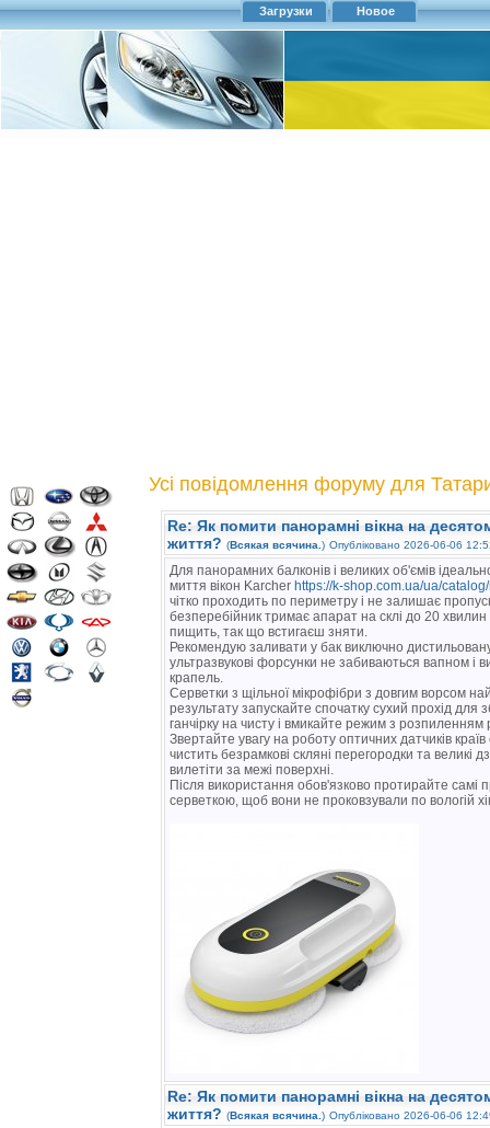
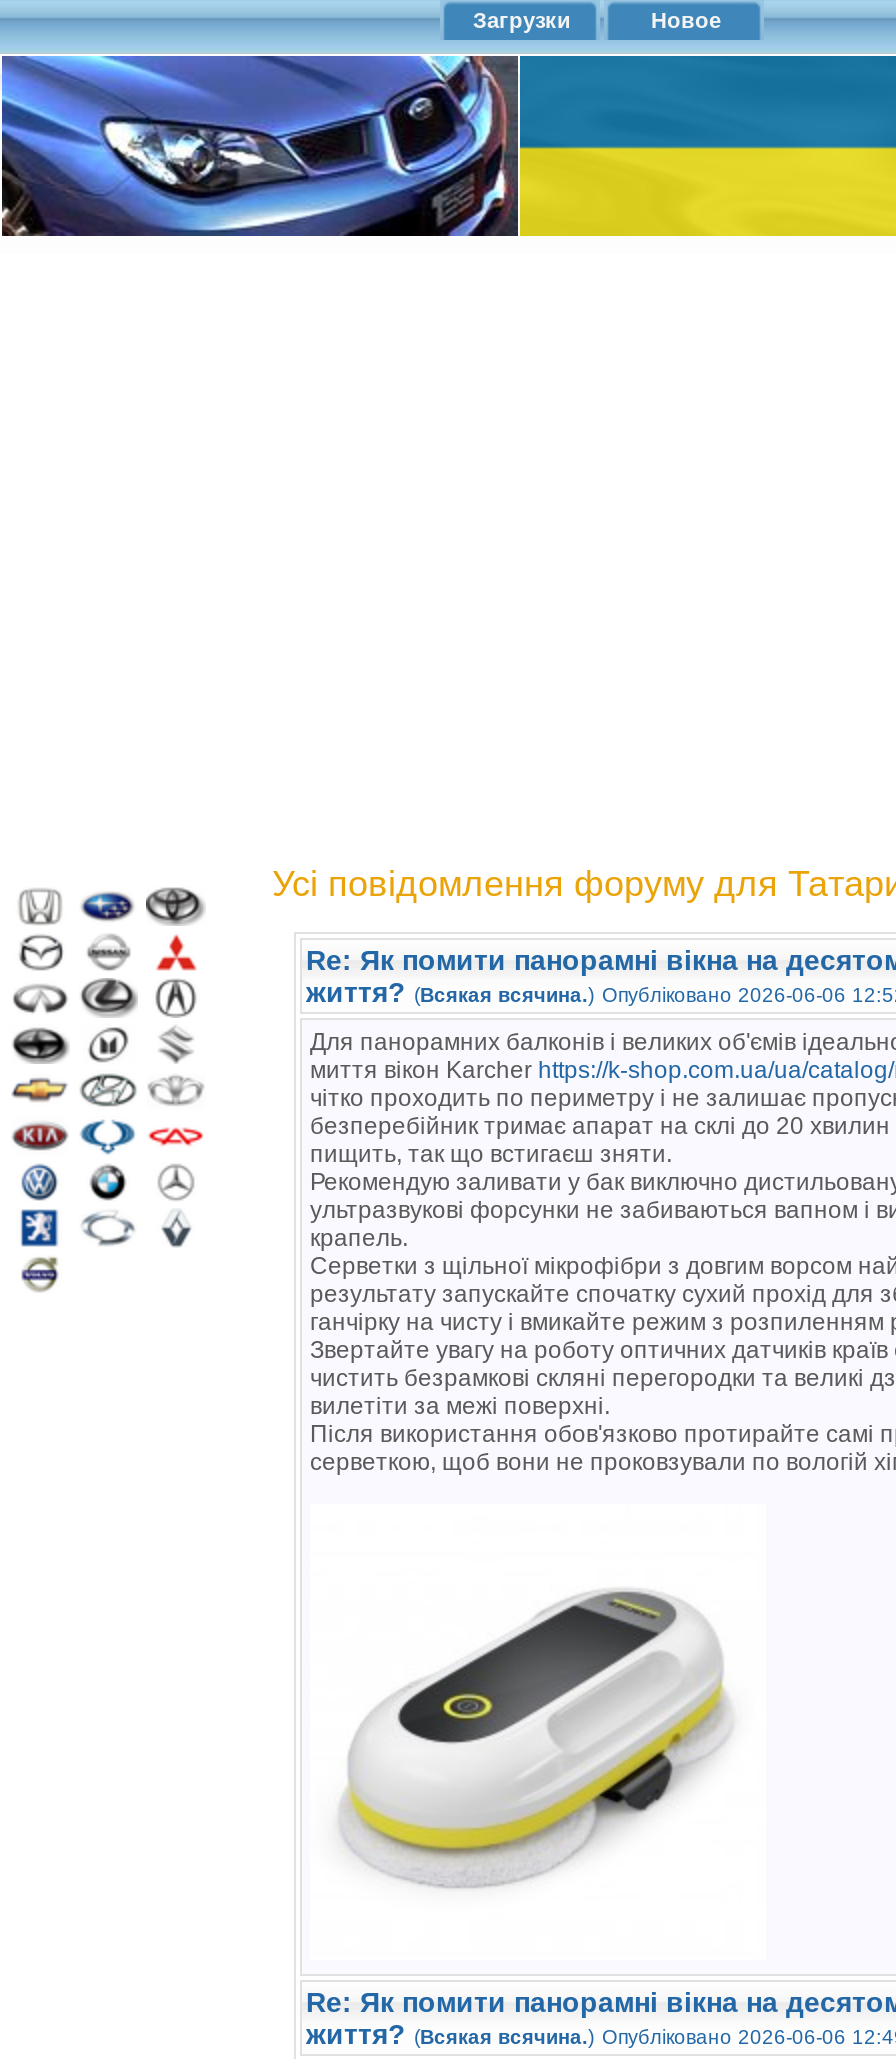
[3,30,284,130] [image] -> [6,54,520,238] [image]

